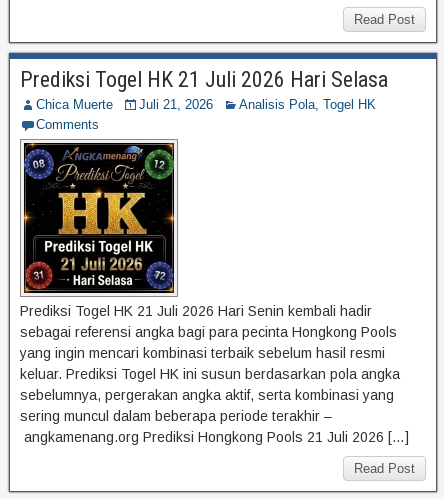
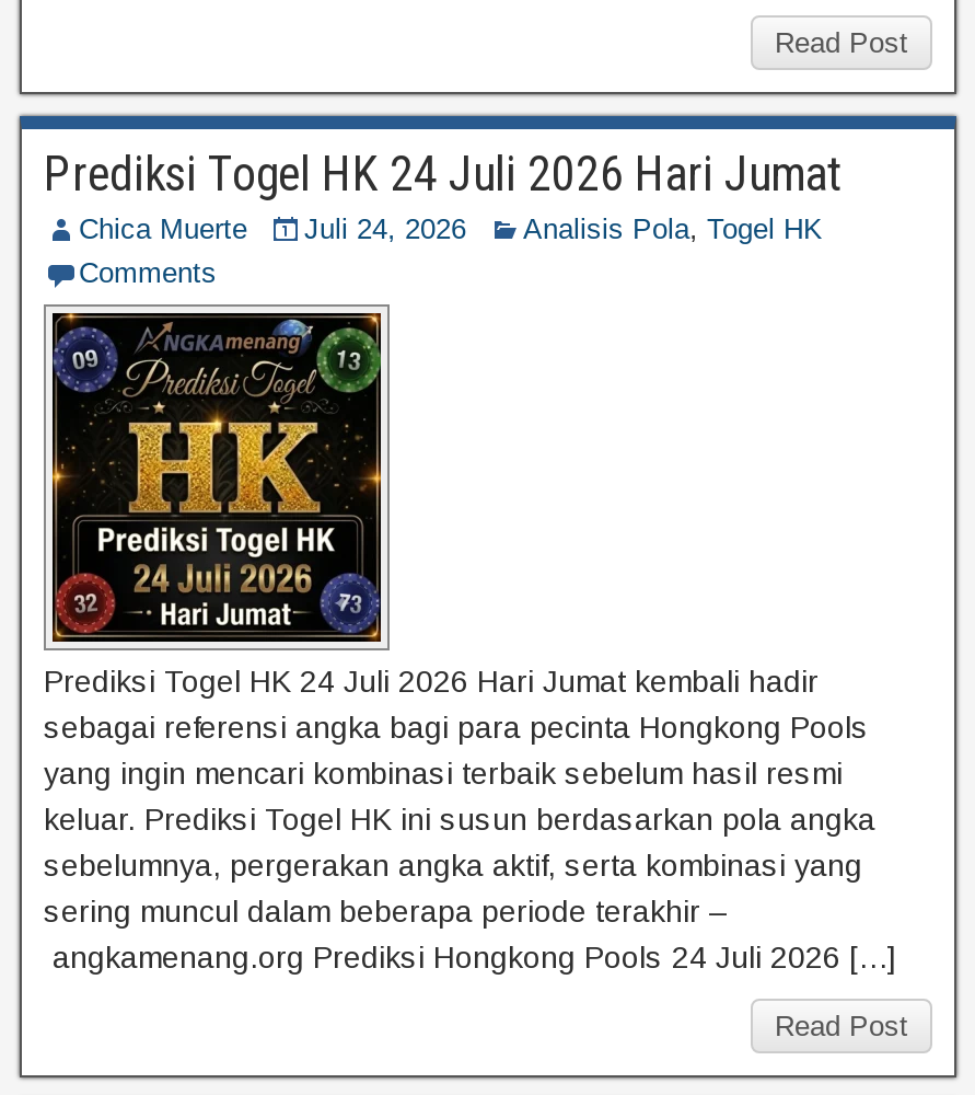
[20,67,388,92] Prediksi Togel HK 21 Juli 2026 Hari Selasa -> [44,147,843,202] Prediksi Togel HK 24 Juli 2026 Hari Jumat
[36,97,376,112] Chica Muerte Juli 21, 2026 Analisis Pola, Togel HK -> [79,213,823,245] Chica Muerte Juli 24, 2026 Analisis Pola, Togel HK
[20,303,372,319] Prediksi Togel HK 21 Juli 2026 Hari Senin kembali hadir -> [44,664,819,699] Prediksi Togel HK 24 Juli 2026 Hari Jumat kembali hadir
[20,429,409,445] angkamenang.org Prediksi Hongkong Pools 21 Juli 2026 […] -> [44,940,895,975] angkamenang.org Prediksi Hongkong Pools 24 Juli 2026 […]

